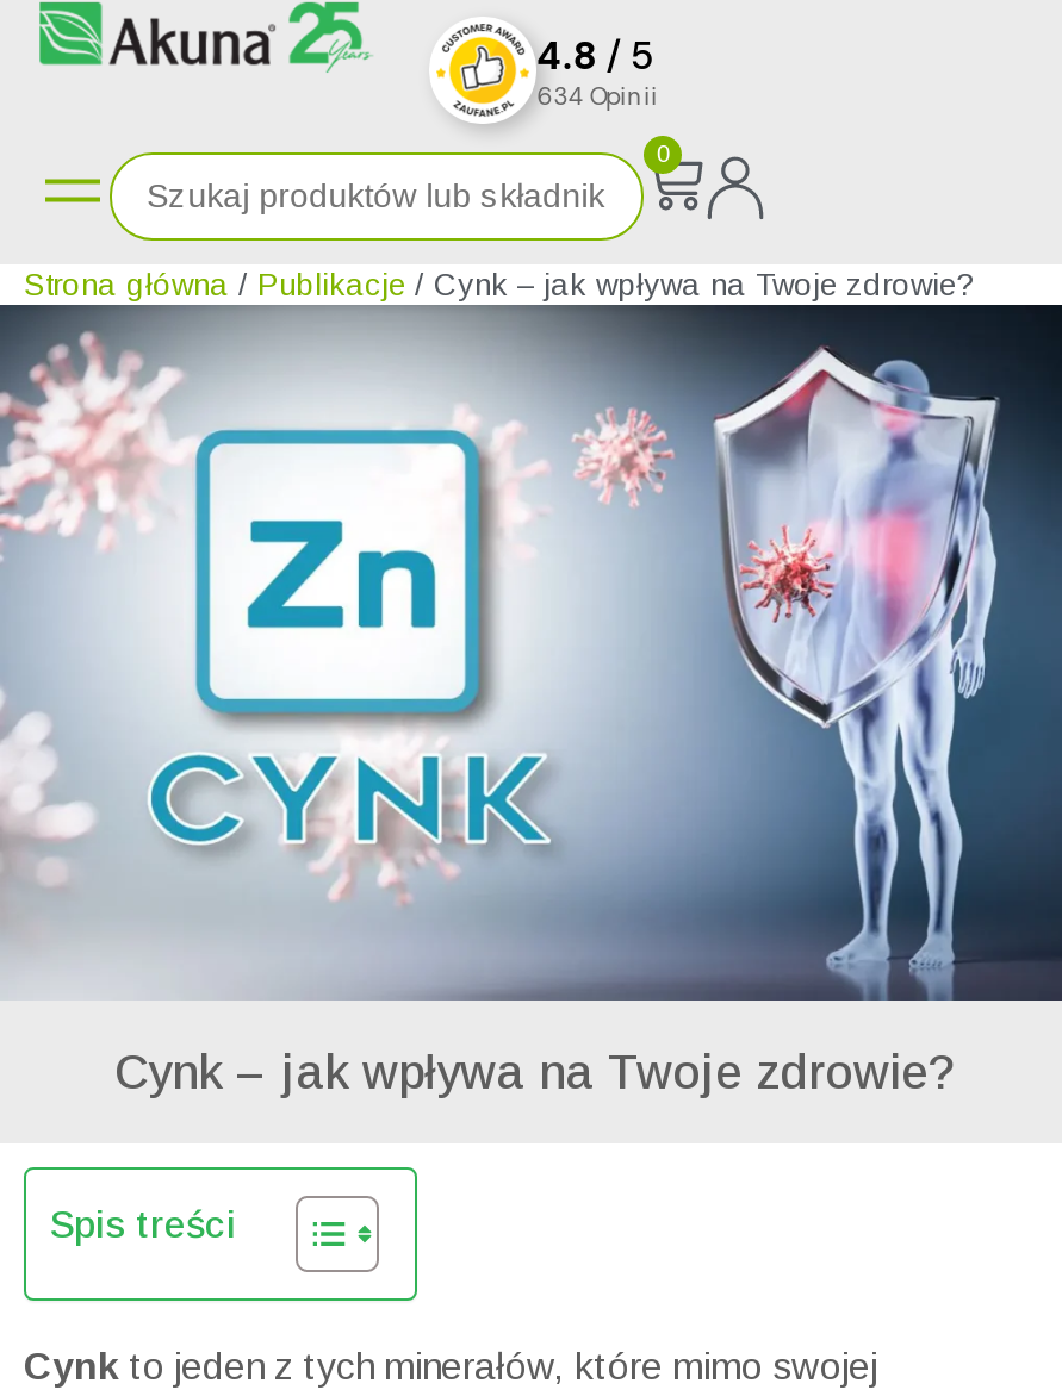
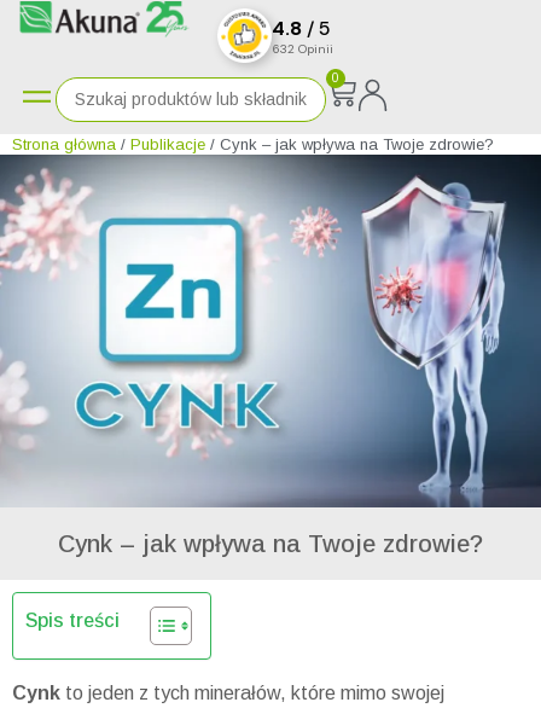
[537,81,659,112] 634 opinii -> [272,41,334,57] 632 opinii

